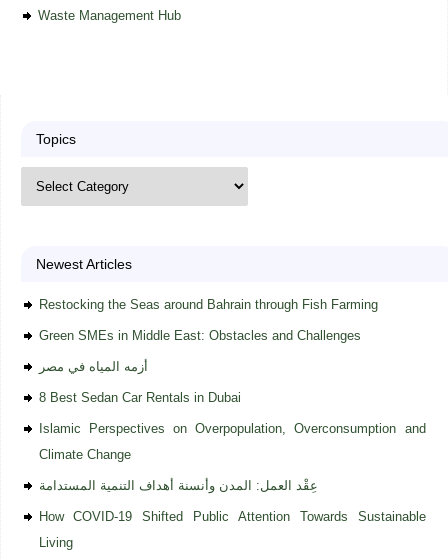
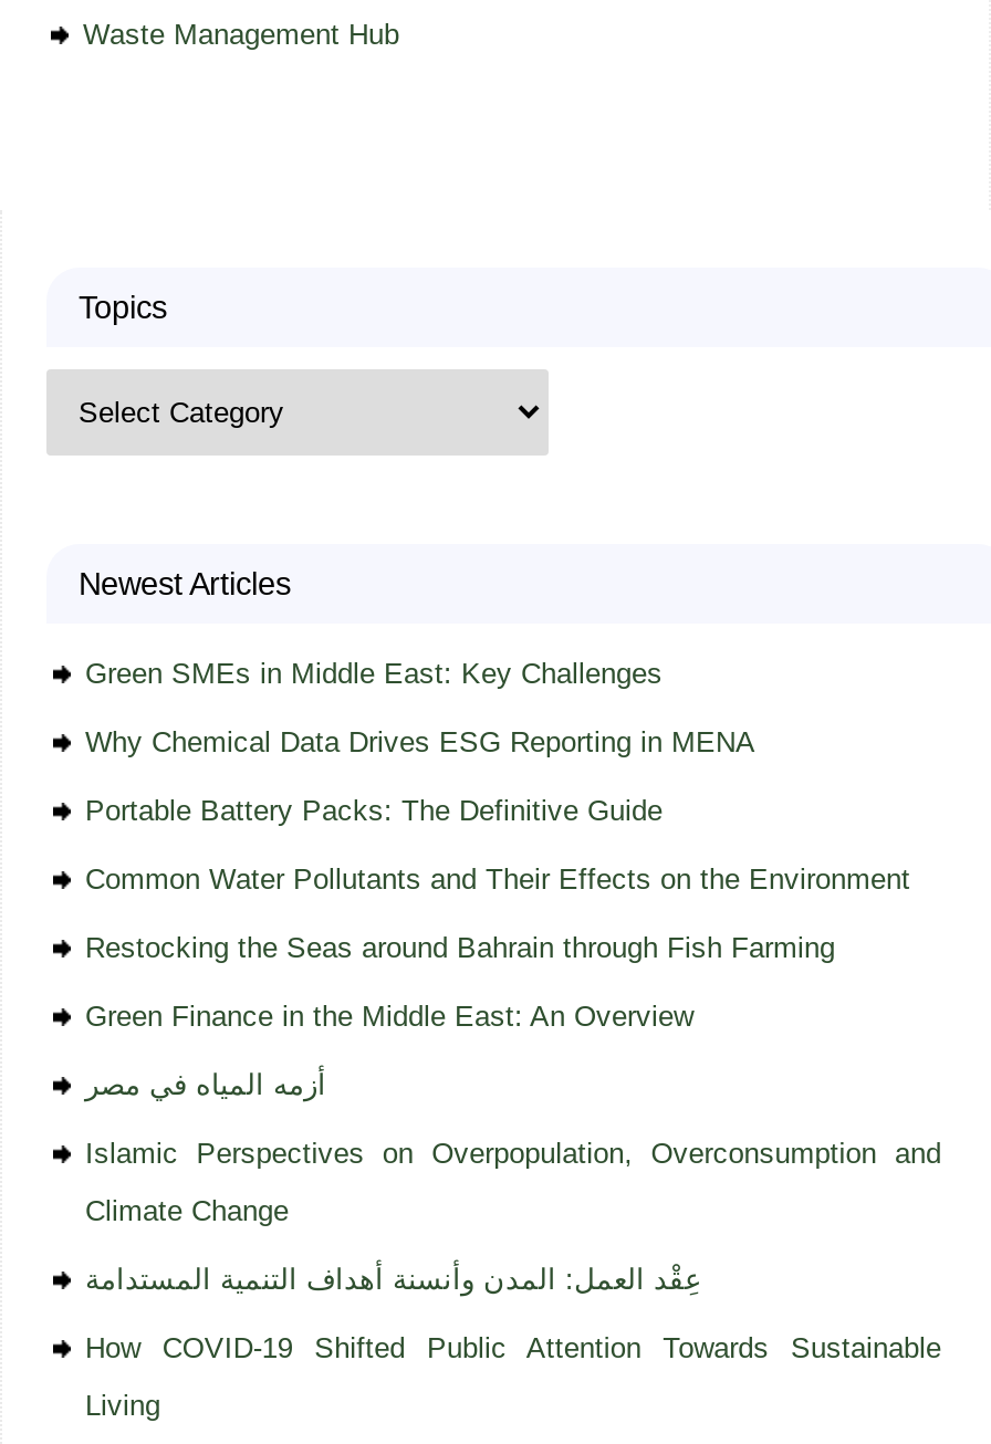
none -> [85,657,910,896] Green SMEs in Middle East: Key Challenges | Why Chemical Data Drives ESG Reporting in MENA | Portable Battery Packs: The Definitive Guide | Common Water Pollutants and Their Effects on the Environment
moved [38,297,377,312] -> [85,931,835,965]: Restocking the Seas around Bahrain through Fish Farming
[38,328,360,343] Green SMEs in Middle East: Obstacles and Challenges -> [85,1000,693,1033] Green Finance in the Middle East: An Overview
moved [38,359,147,374] -> [85,1069,326,1102]: أزمه المياه في مصر
[38,390,240,405] 8 Best Sedan Car Rentals in Dubai -> none

